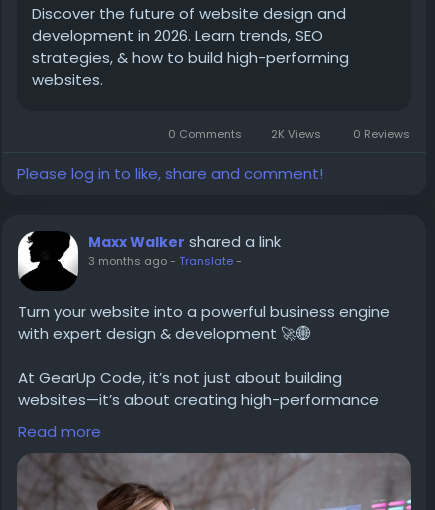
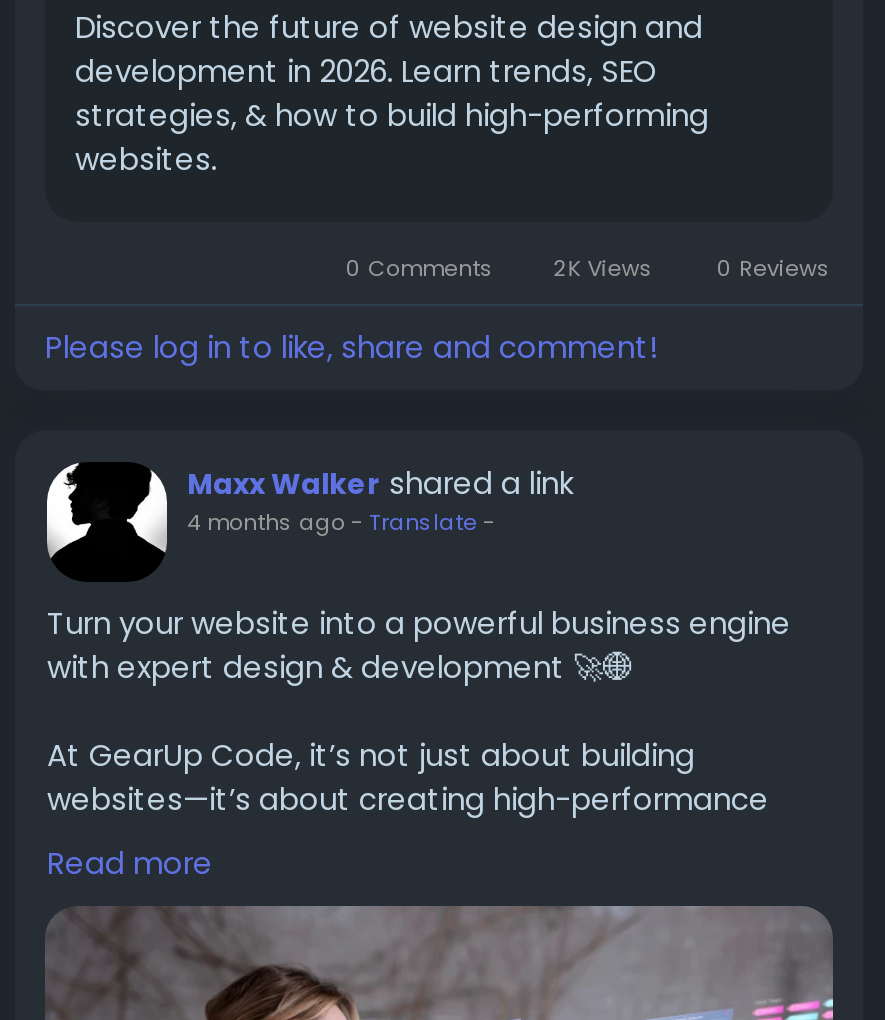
[88,253,245,269] 3 months ago - Translate - -> [187,506,501,538] 4 months ago - Translate -

